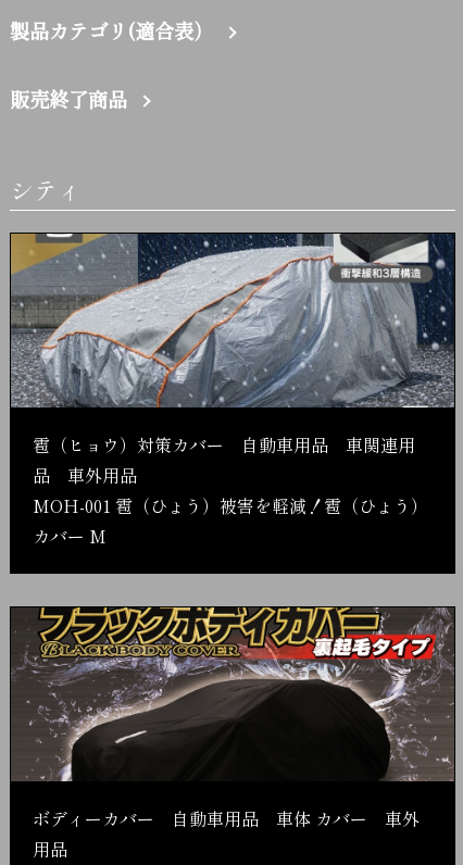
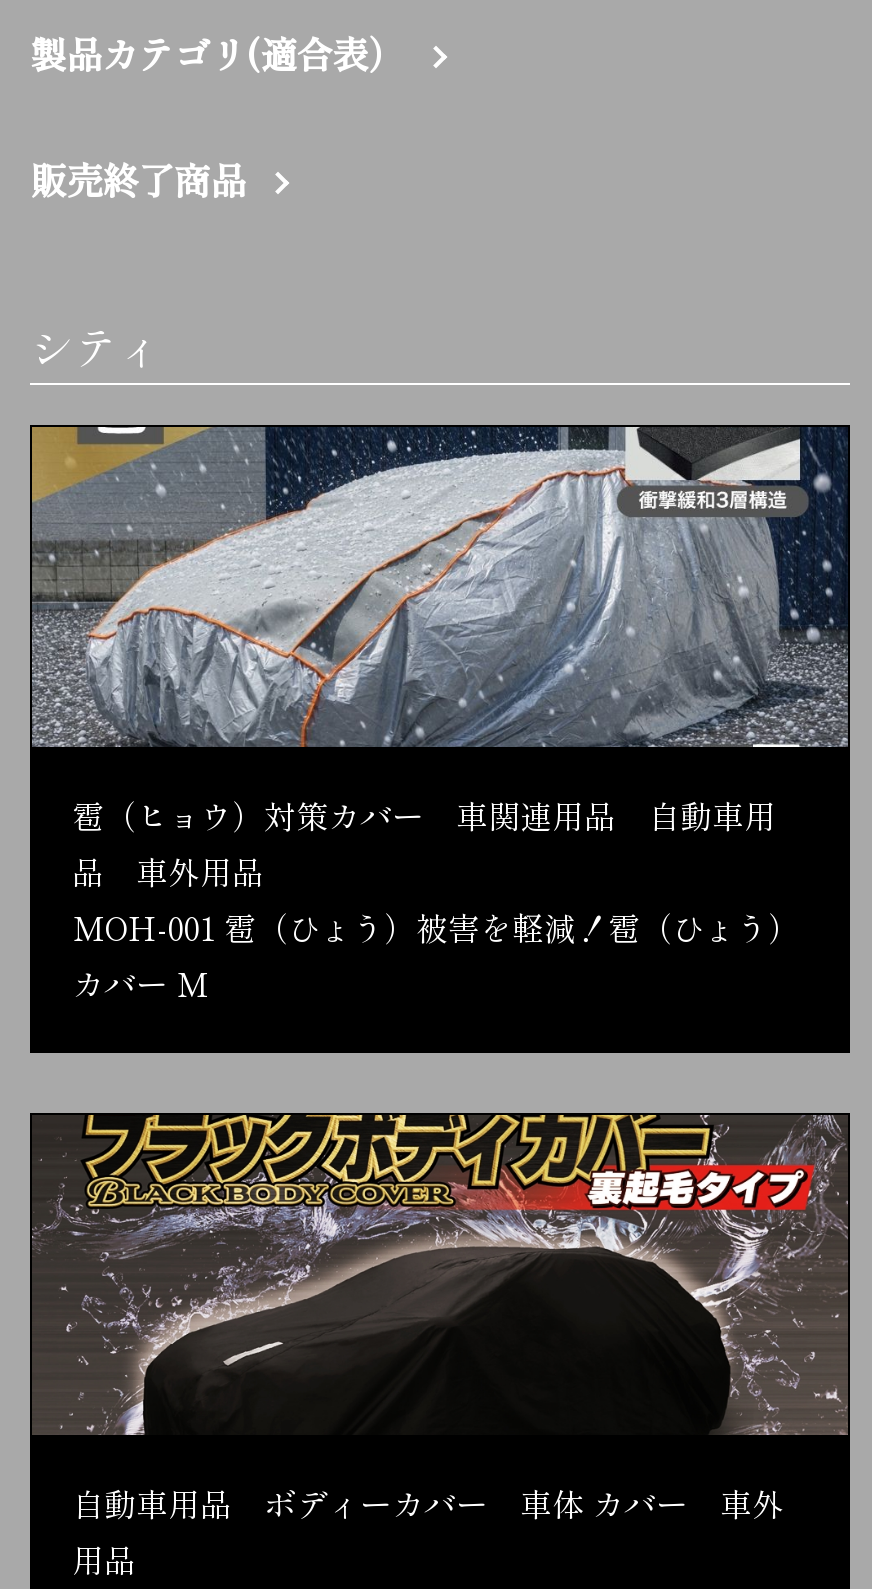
[33,432,415,458] 雹（ヒョウ）対策カバー 自動車用品 車関連用 -> [72,792,776,840] 雹（ヒョウ）対策カバー 車関連用品 自動車用
[33,806,420,832] ボディーカバー 自動車用品 車体 カバー 車外 -> [72,1480,784,1528] 自動車用品 ボディーカバー 車体 カバー 車外

